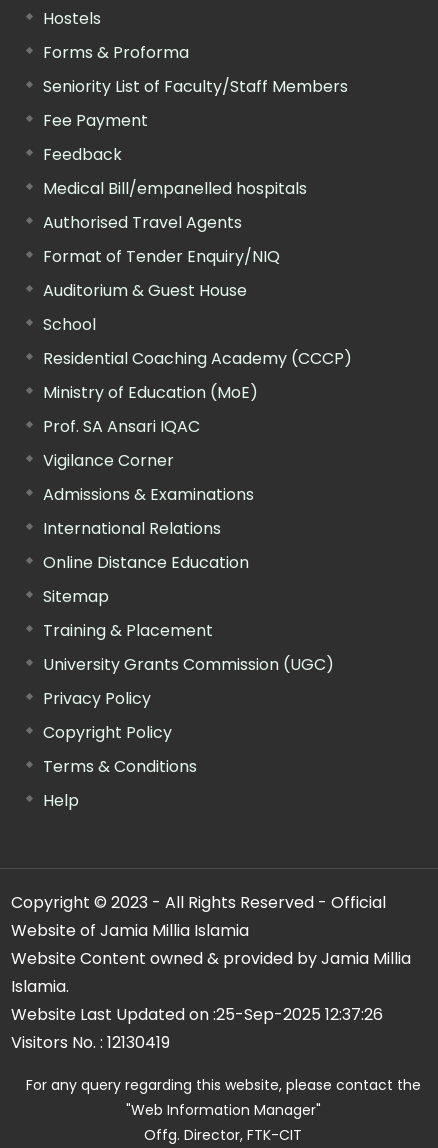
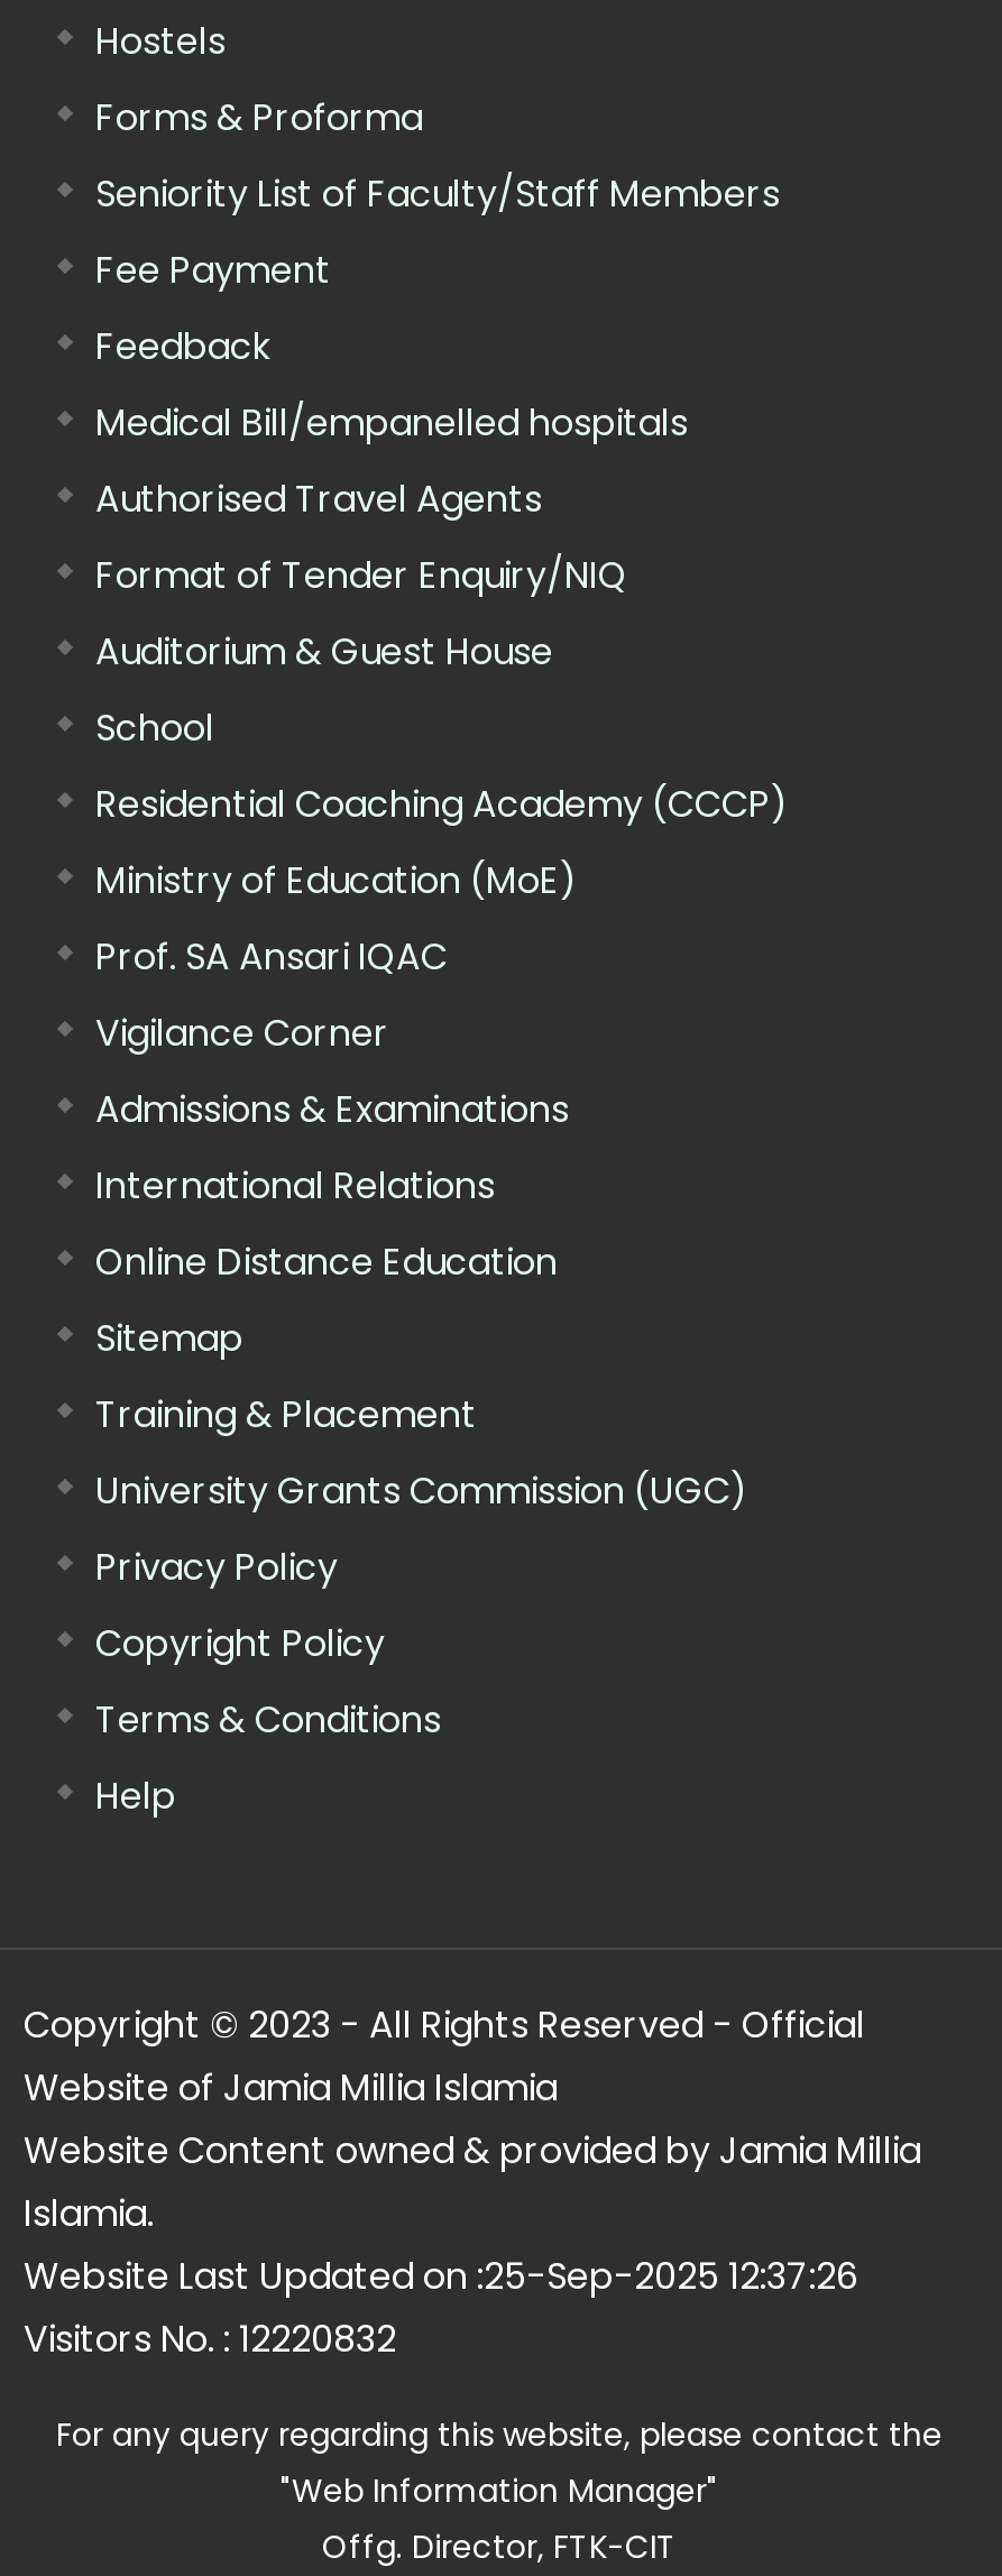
[11,1031,170,1054] Visitors No. : 12130419 -> [24,2313,396,2365] Visitors No. : 12220832

